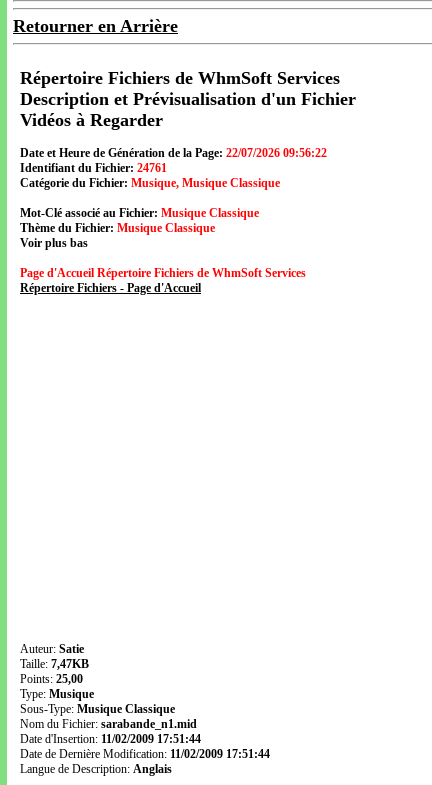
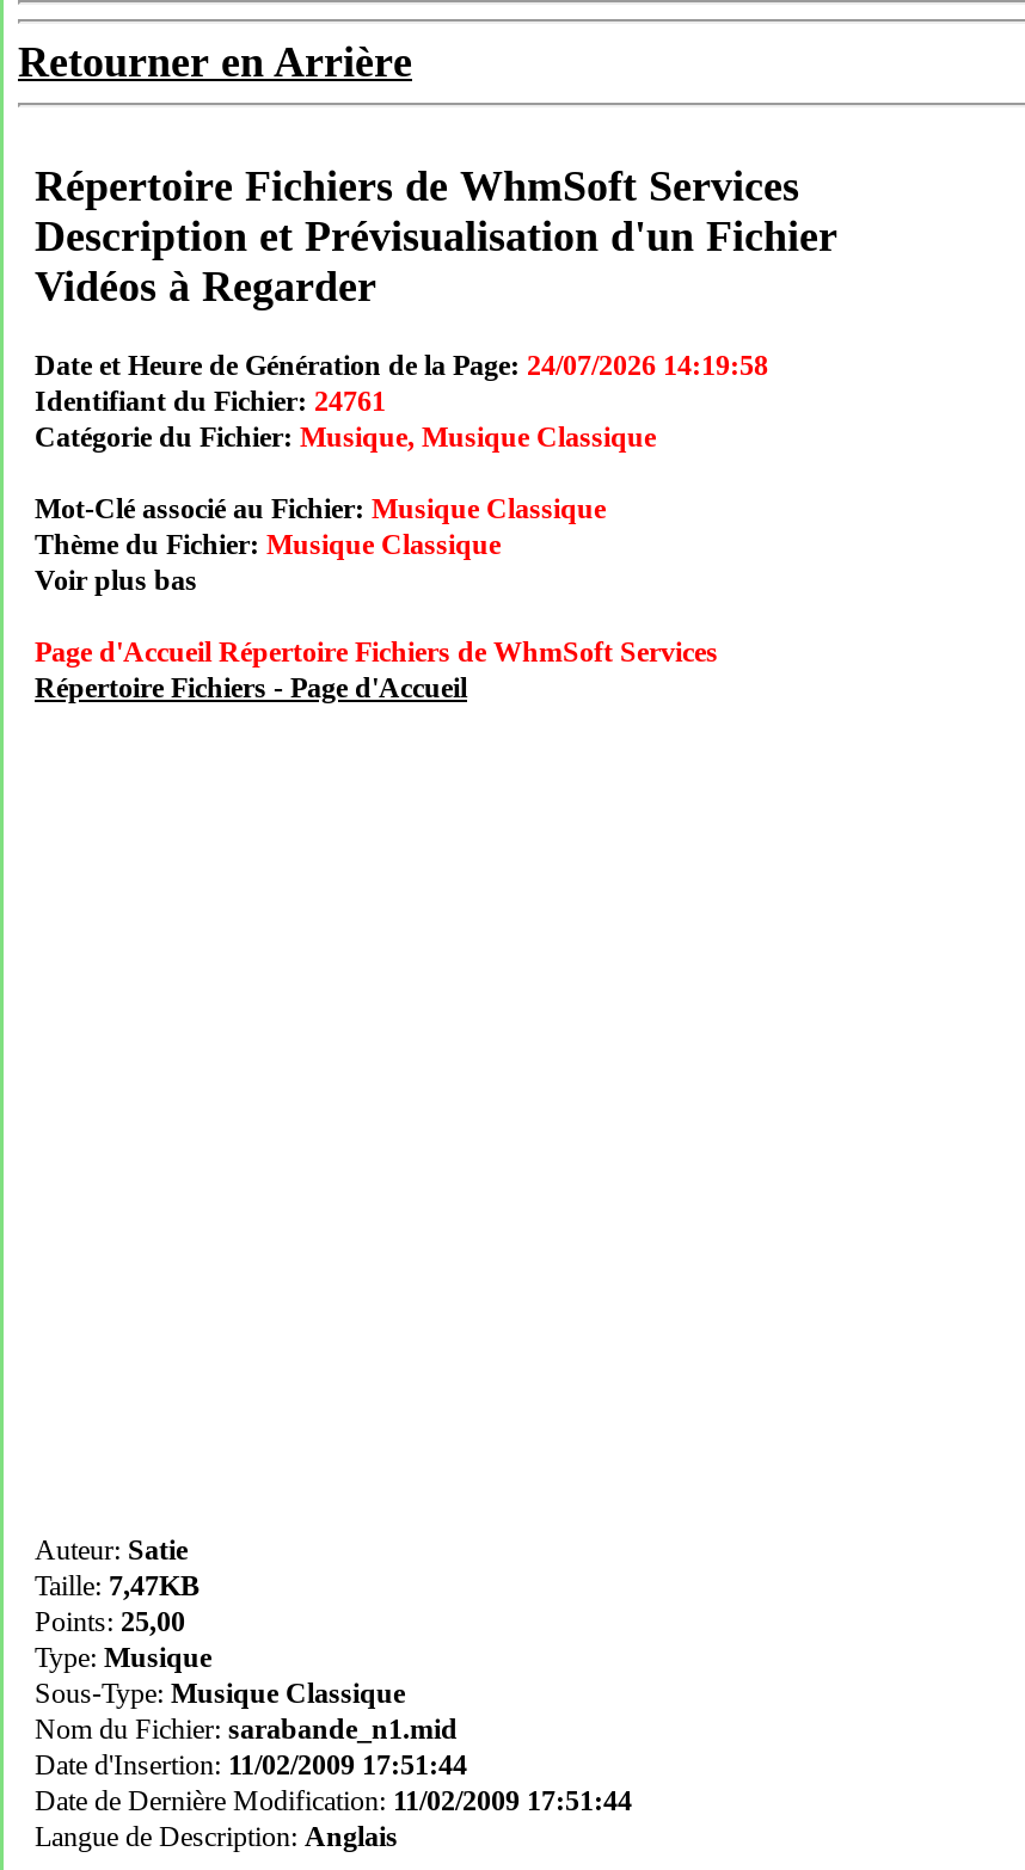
[20,146,327,160] Date et Heure de Génération de la Page: 22/07/2026 09:56:22 -> [35,349,768,382] Date et Heure de Génération de la Page: 24/07/2026 14:19:58

